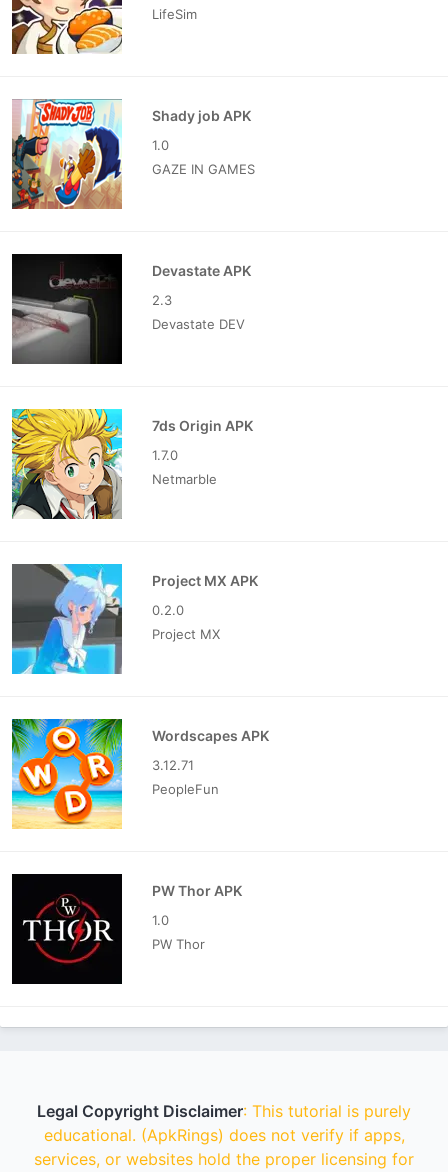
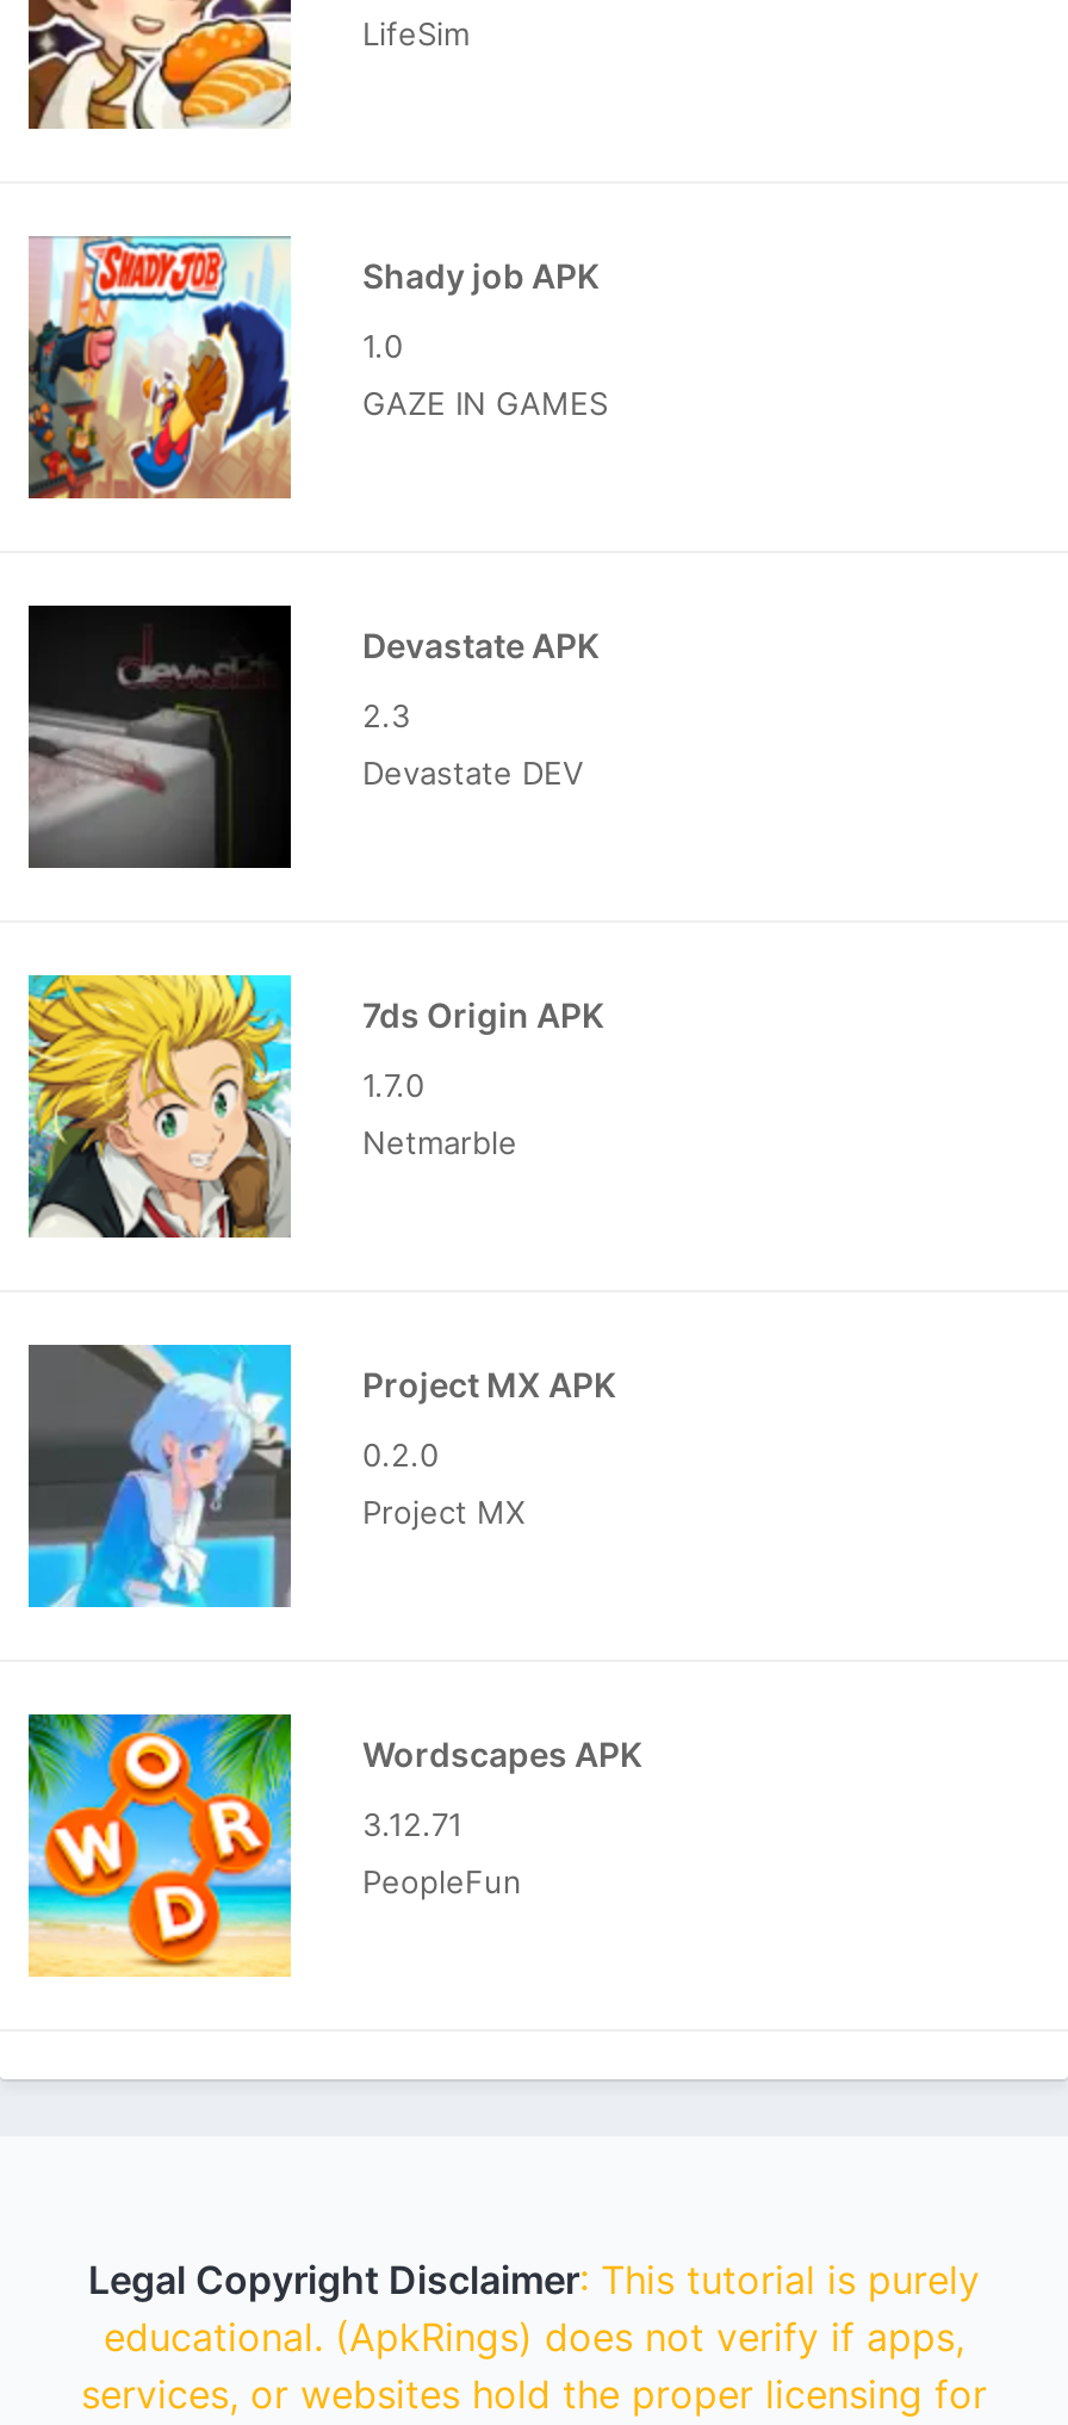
[11,873,242,985] [image] | PW Thor APK | 1.0 | PW Thor -> none

